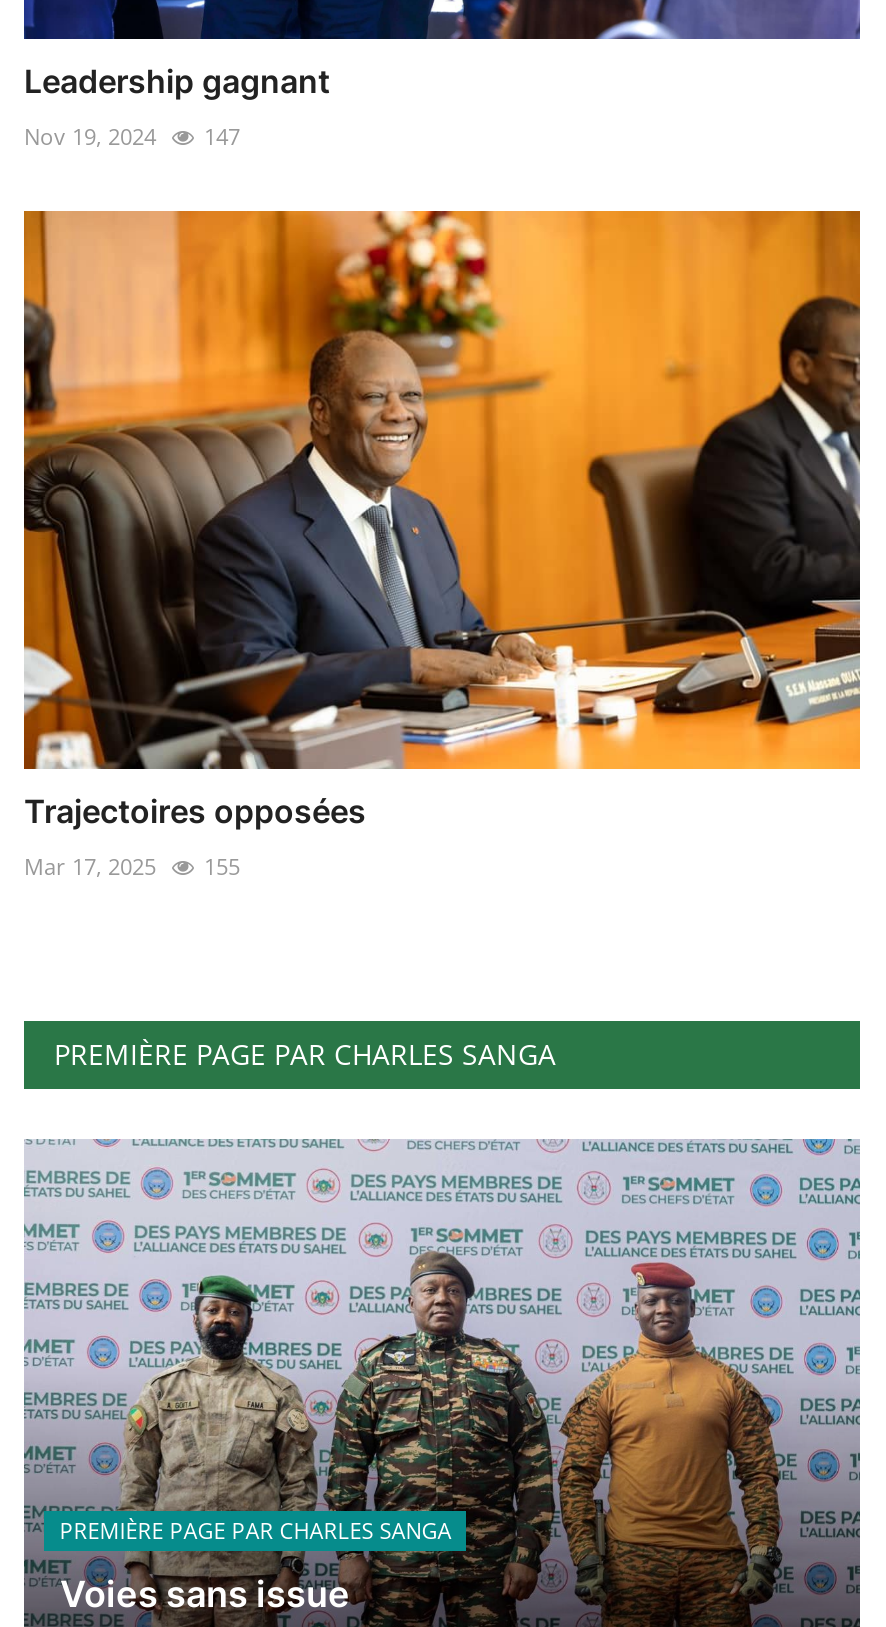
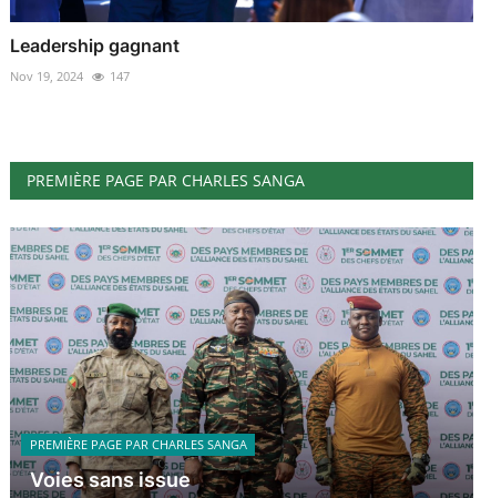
[22,208,862,881] [image] | Trajectoires opposées | Mar 17, 2025 | 155 -> none

